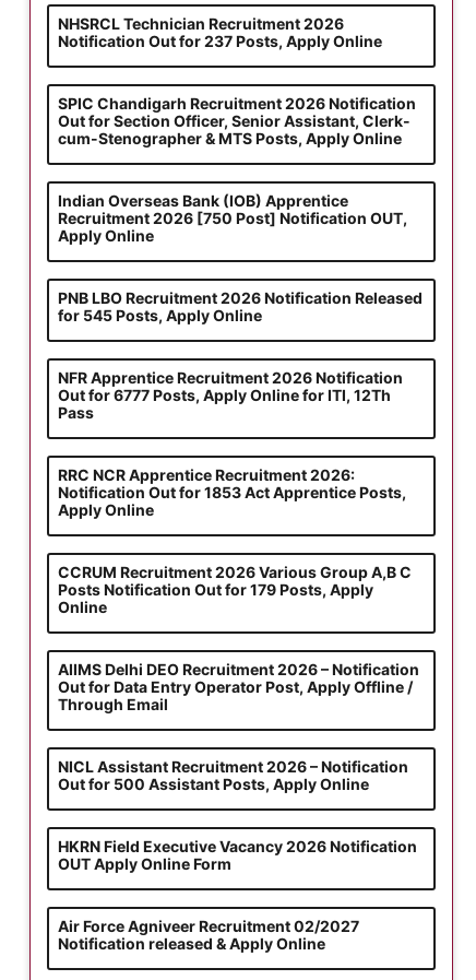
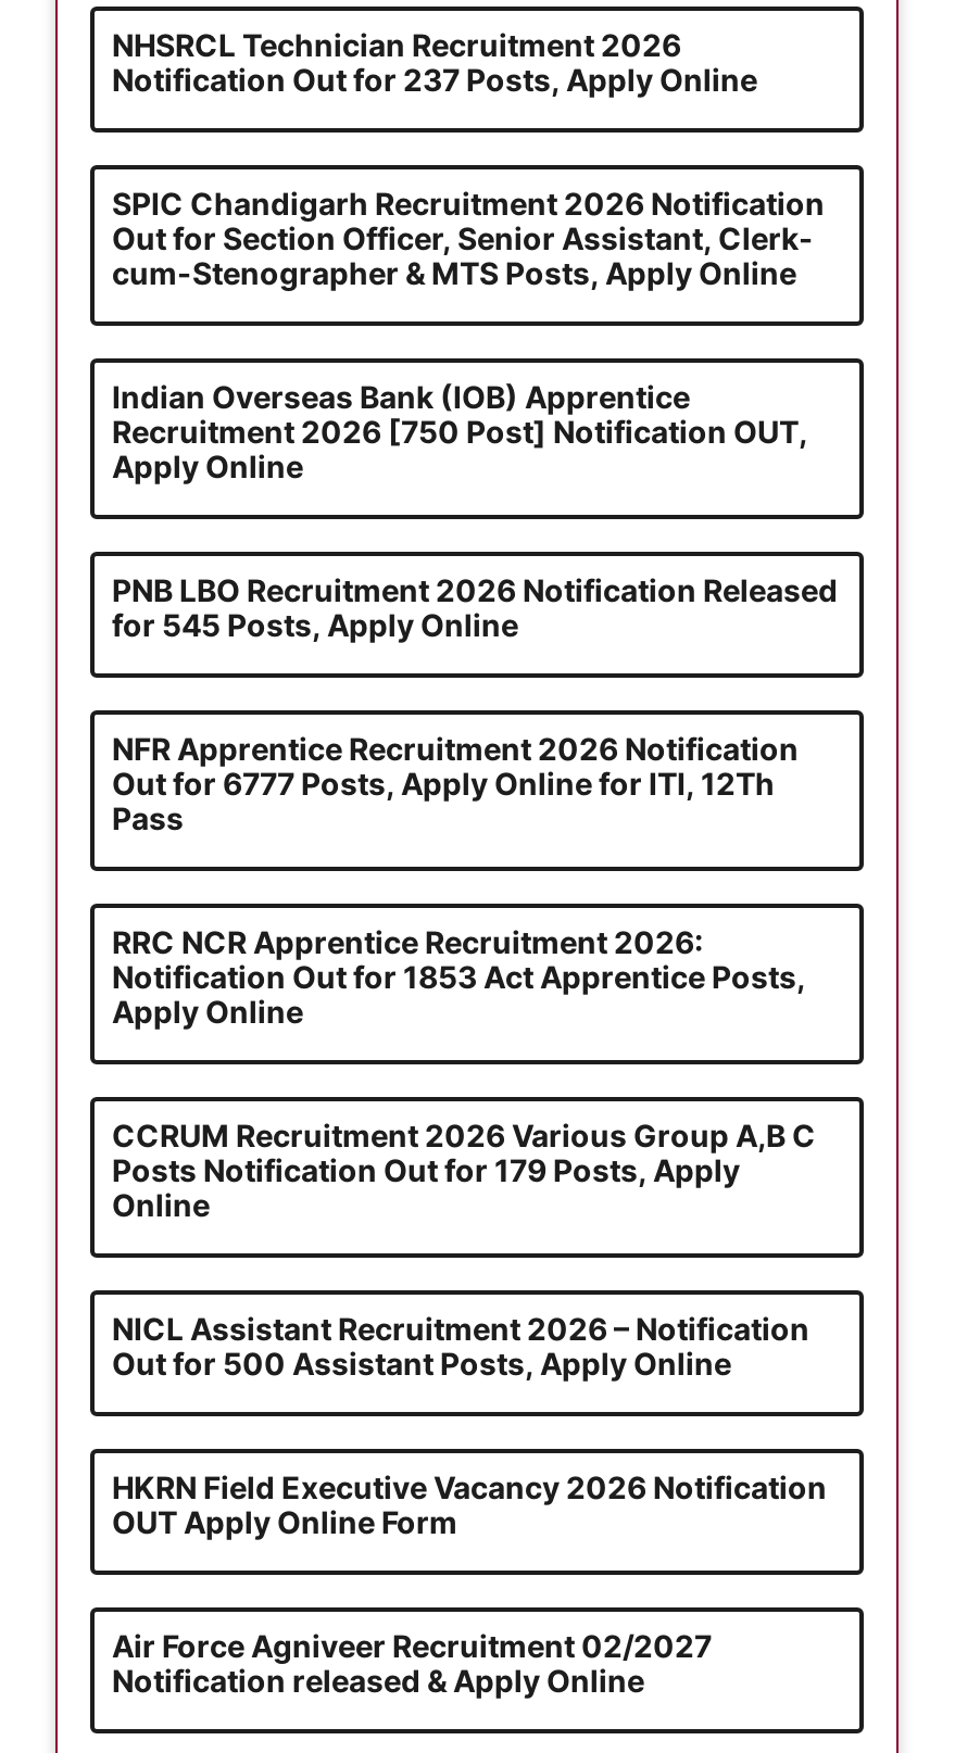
[58,660,419,713] AIIMS Delhi DEO Recruitment 2026 – Notification | Out for Data Entry Operator Post, Apply Offline / | Through Email -> none

